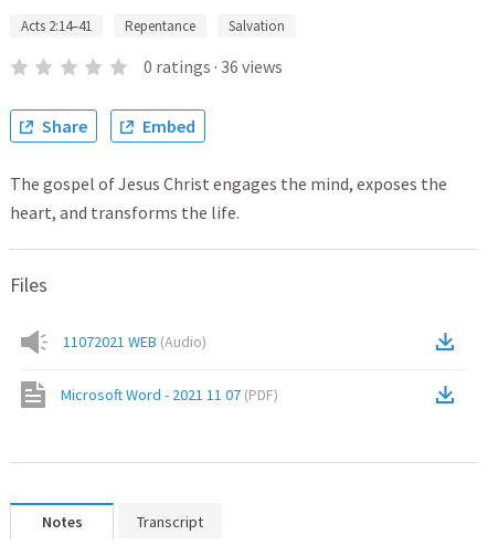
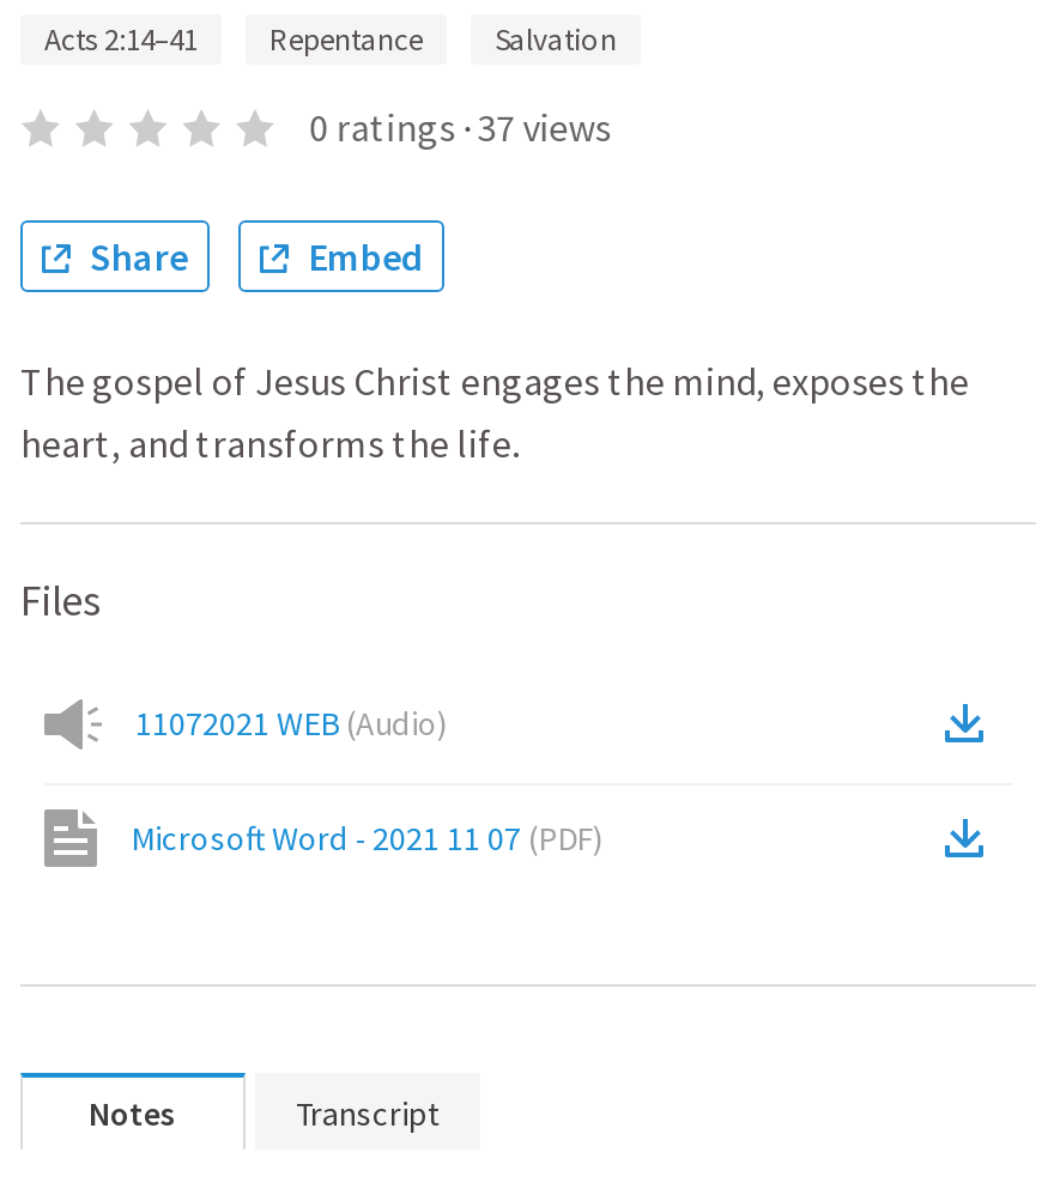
[143,55,282,77] 0 ratings · 36 views -> [309,103,611,151] 0 ratings · 37 views

